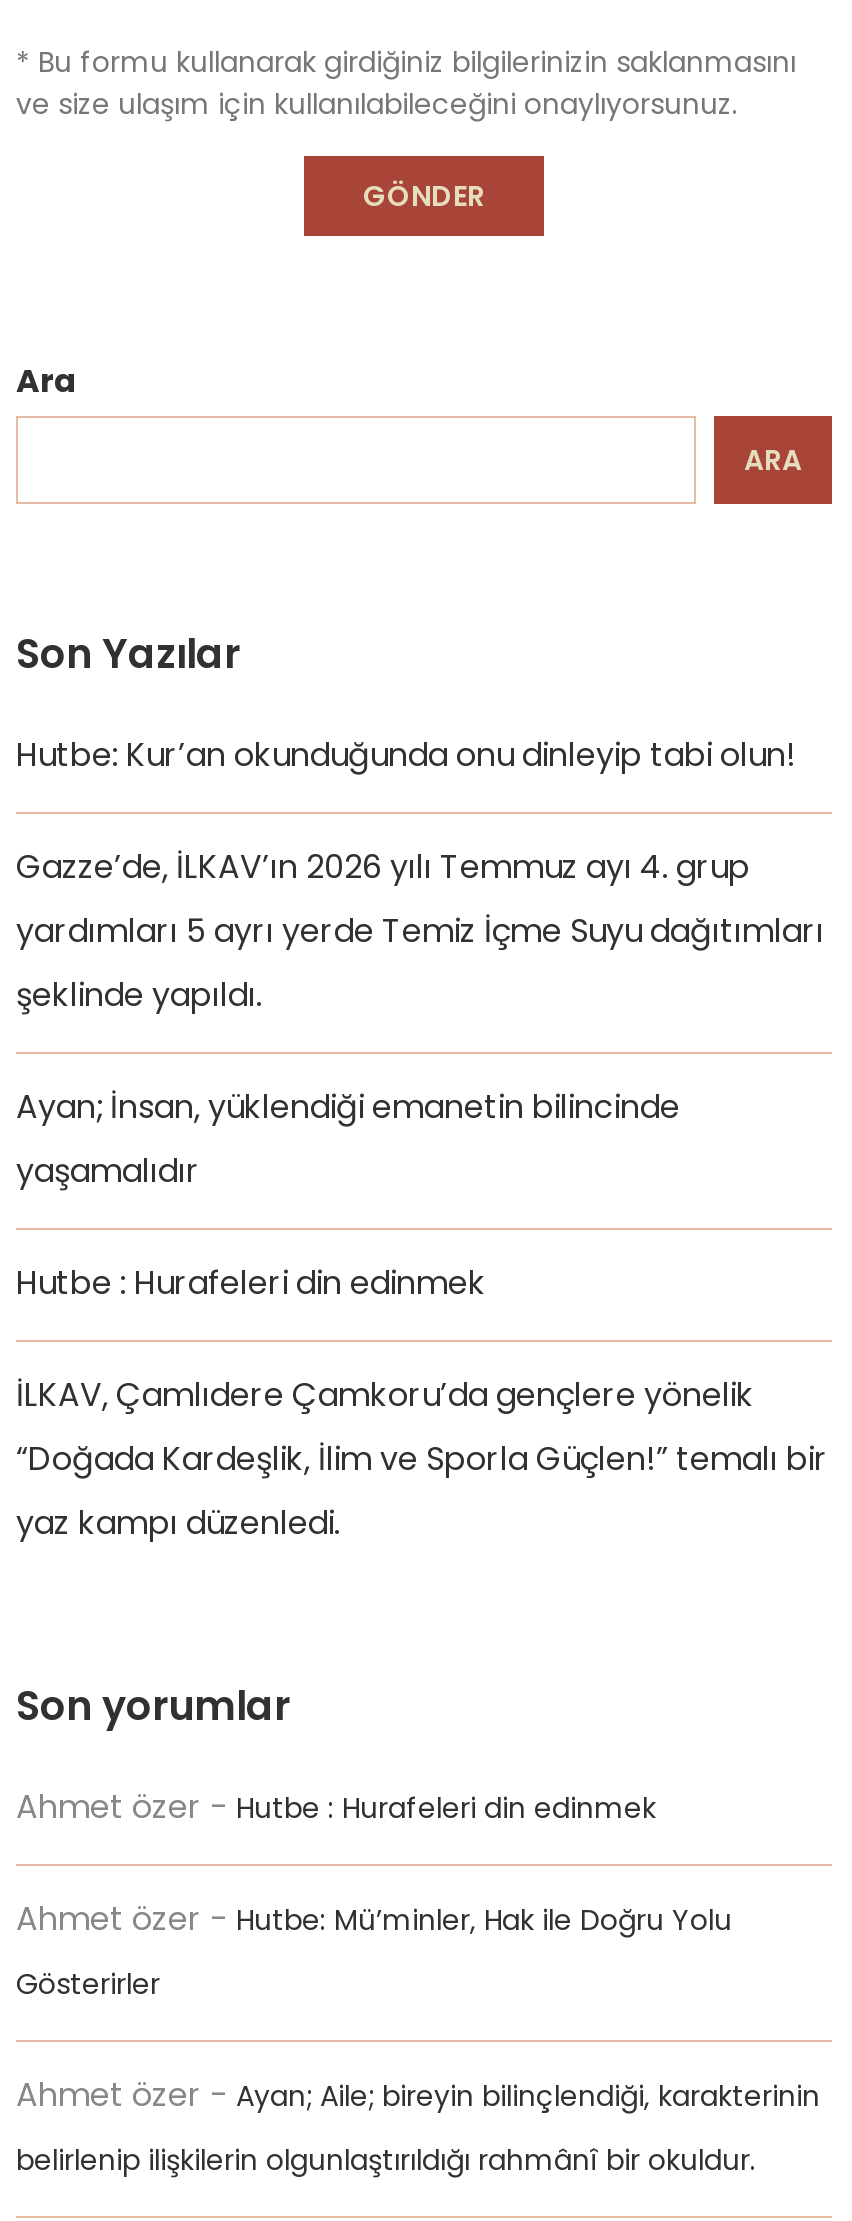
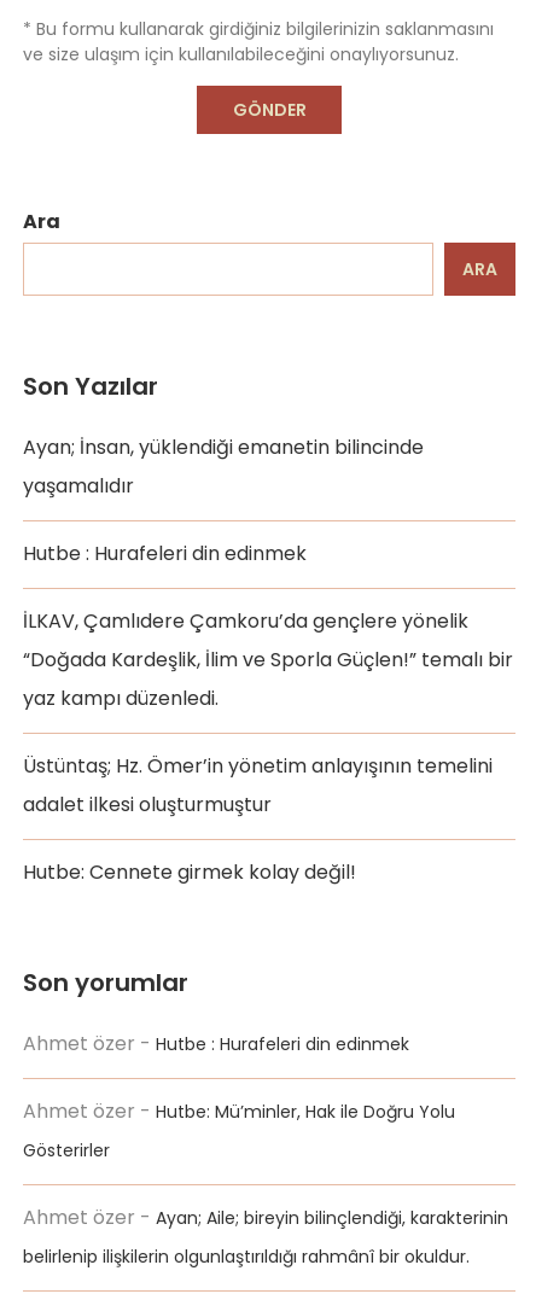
[16,733,824,1019] Hutbe: Kur’an okunduğunda onu dinleyip tabi olun! | Gazze’de, İLKAV’ın 2026 yılı Temmuz ayı 4. grup | yardımları 5 ayrı yerde Temiz İçme Suyu dağıtımları | şeklinde yapıldı. -> none
moved [16,1085,828,1547] -> [23,434,513,713]: Ayan; İnsan, yüklendiği emanetin bilincinde | yaşamalıdır | Hutbe : Hurafeleri din edinmek | İLKAV, Çamlıdere Çamkoru’da gençlere yönelik | “Doğada Kardeşlik, İlim ve Sporla Güçlen!” temalı bir | yaz kampı düzenledi.
none -> [23,752,493,886] Üstüntaş; Hz. Ömer’in yönetim anlayışının temelini | adalet ilkesi oluşturmuştur | Hutbe: Cennete girmek kolay değil!

